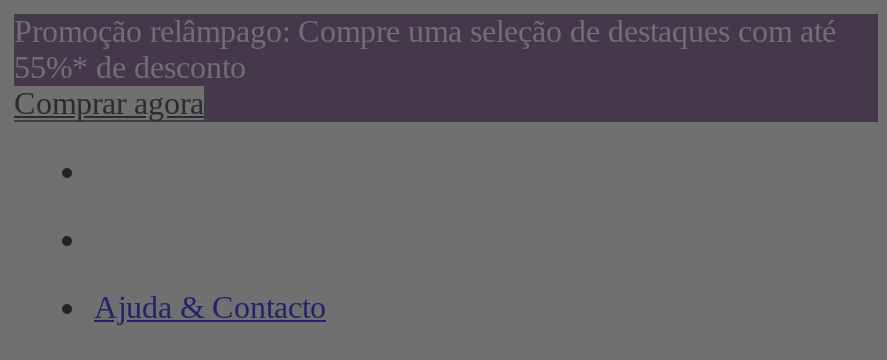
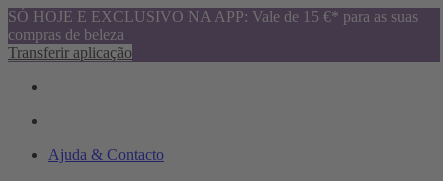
[14,14,836,120] Promoção relâmpago: Compre uma seleção de destaques com até | 55%* de desconto | Comprar agora -> [8,8,418,61] SÓ HOJE E EXCLUSIVO NA APP: Vale de 15 €* para as suas | compras de beleza | Transferir aplicação

